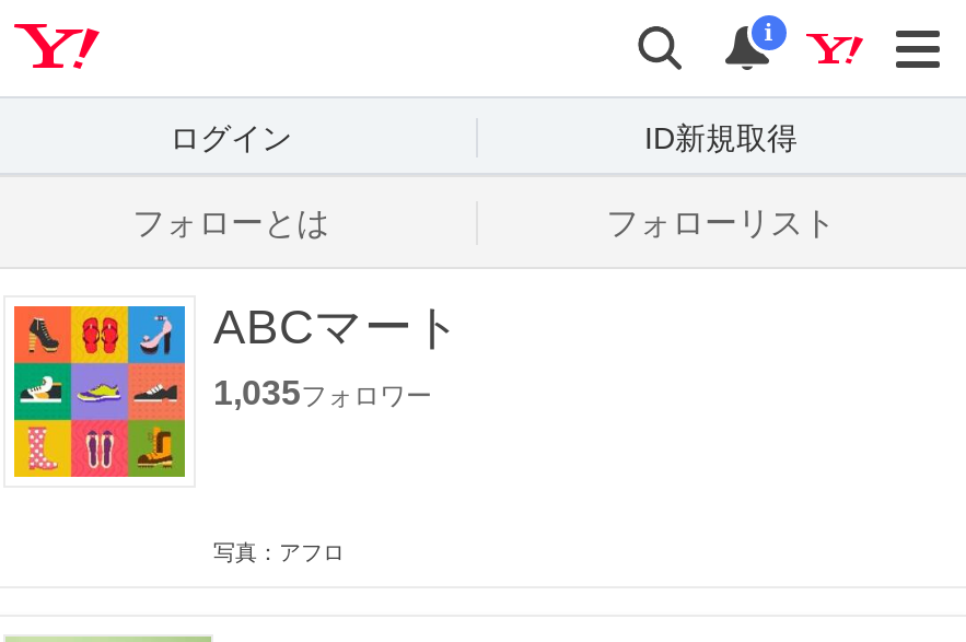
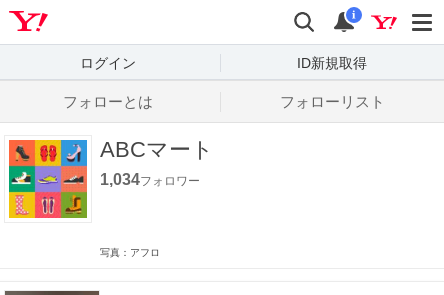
[213,374,432,411] 1,035フォロワー -> [100,171,200,188] 1,034フォロワー

